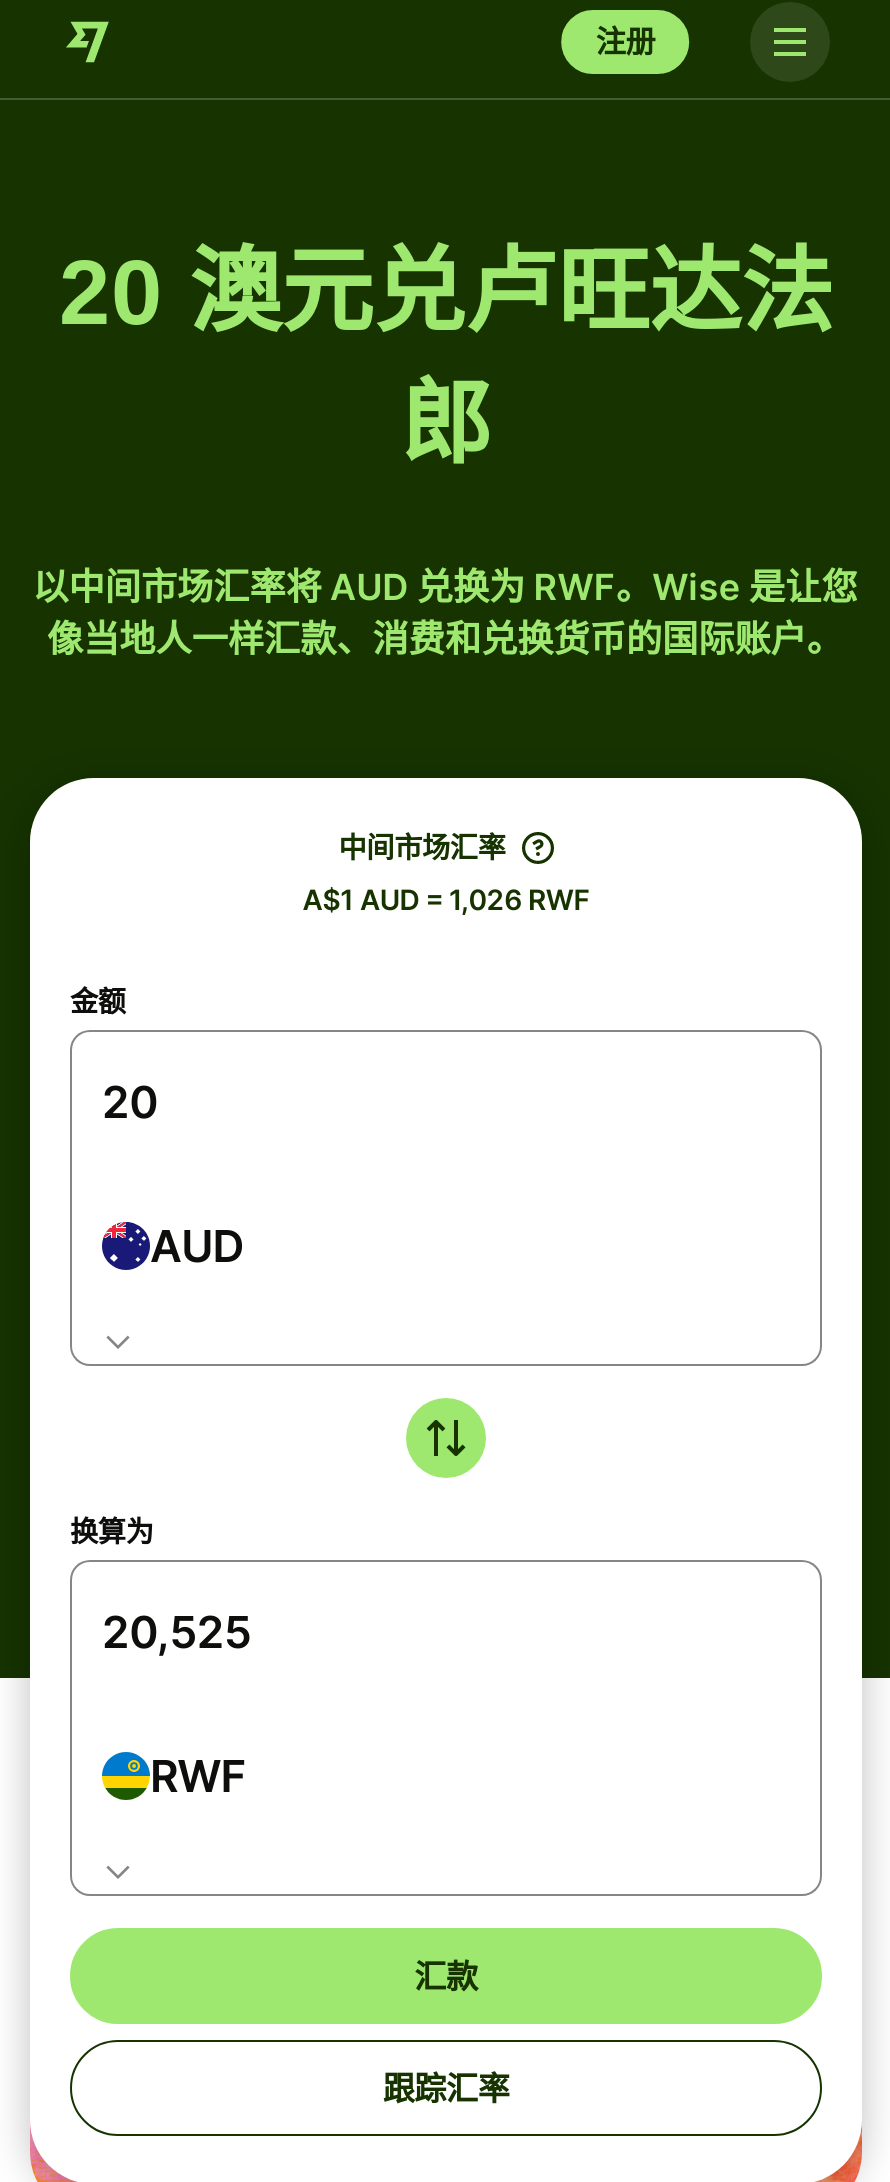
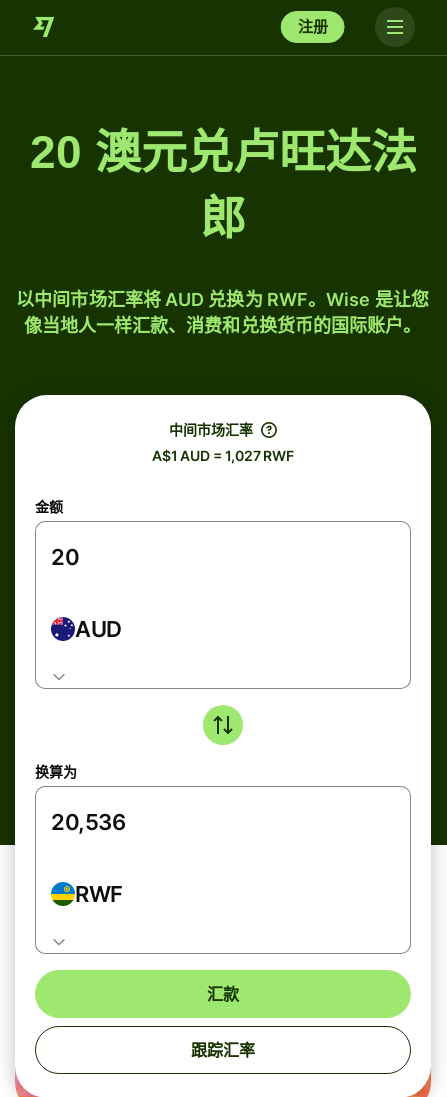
[303,882,589,916] A$1 AUD = 1,026 RWF -> [152,447,294,464] A$1 AUD = 1,027 RWF

